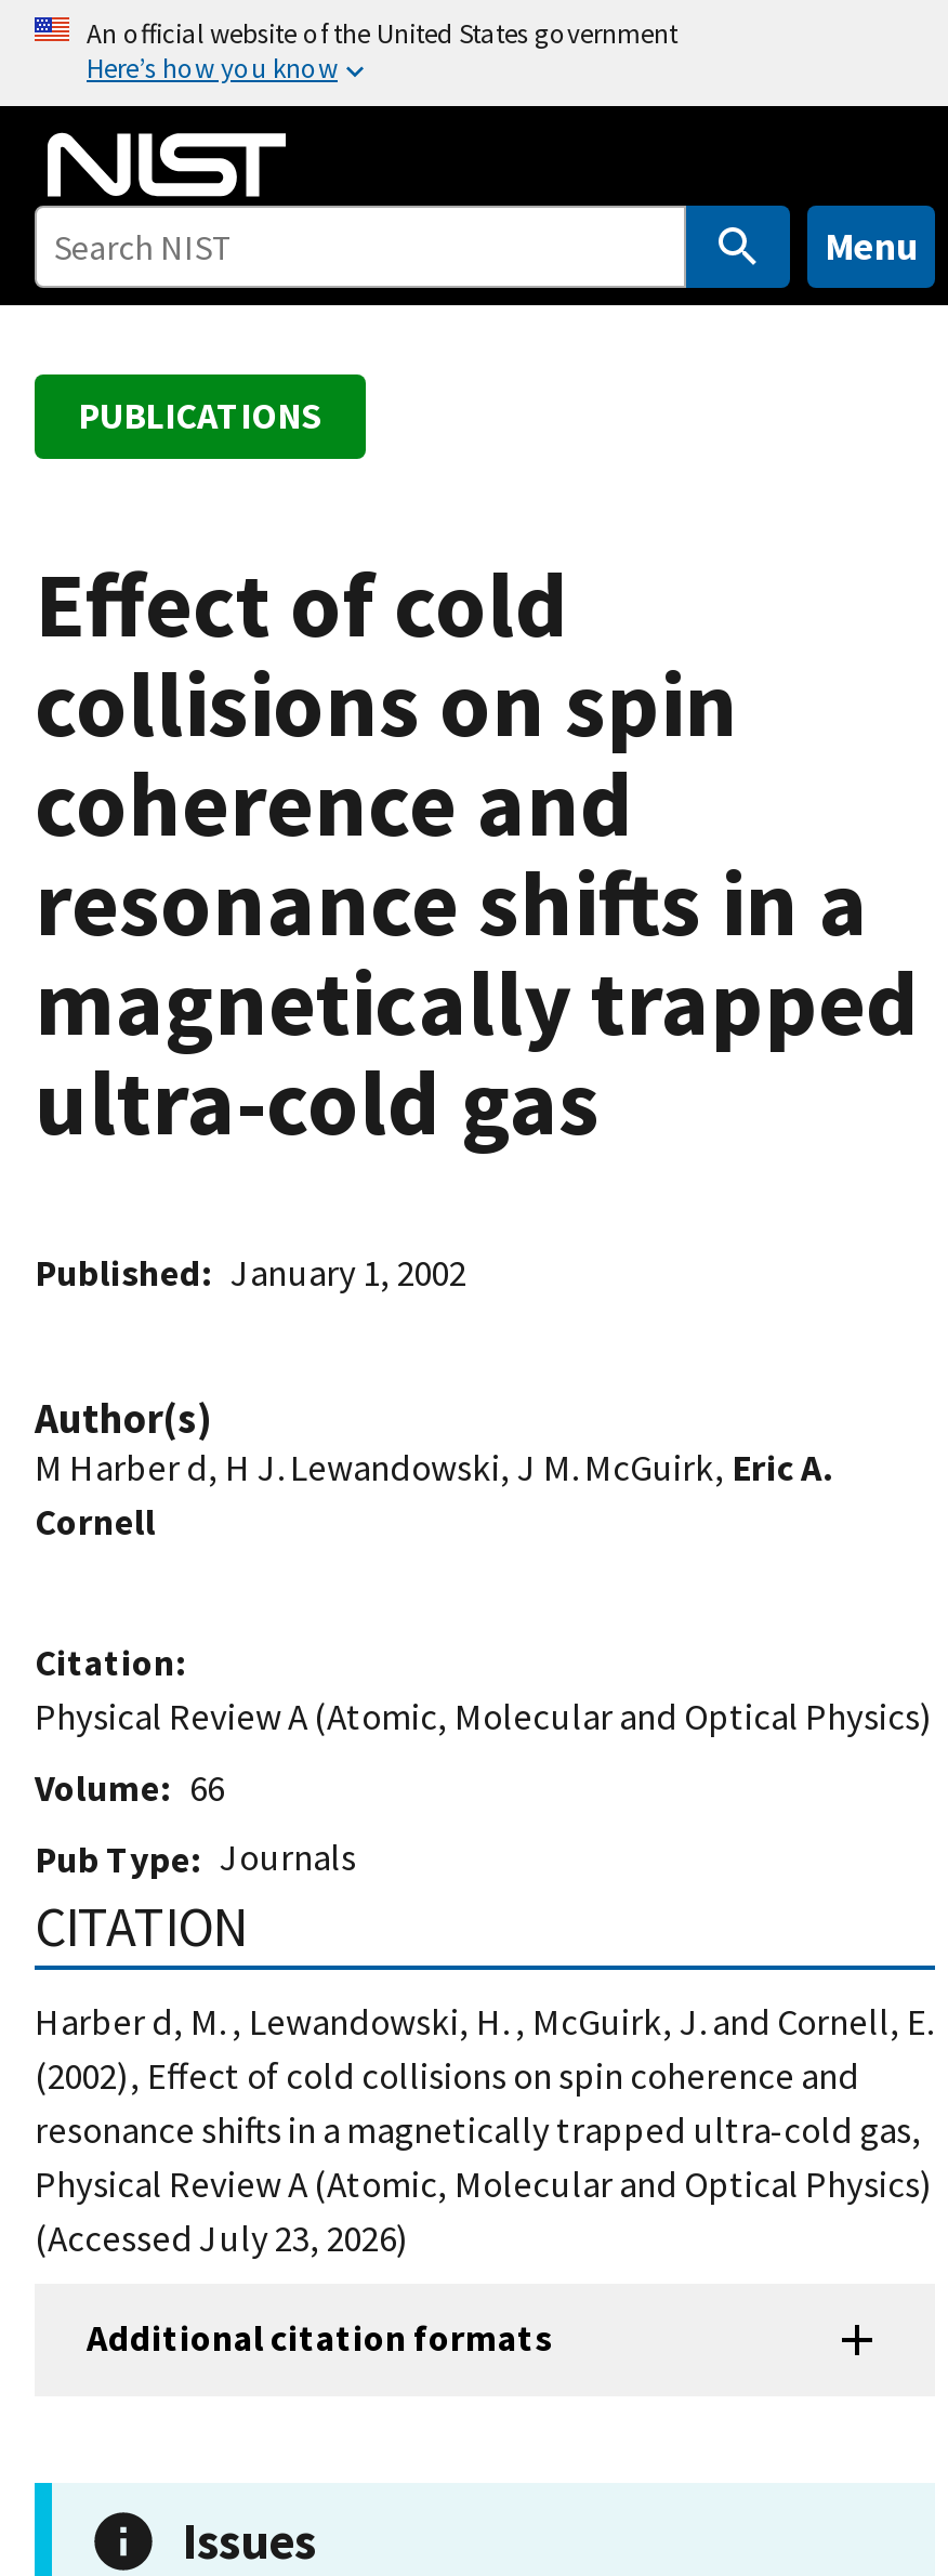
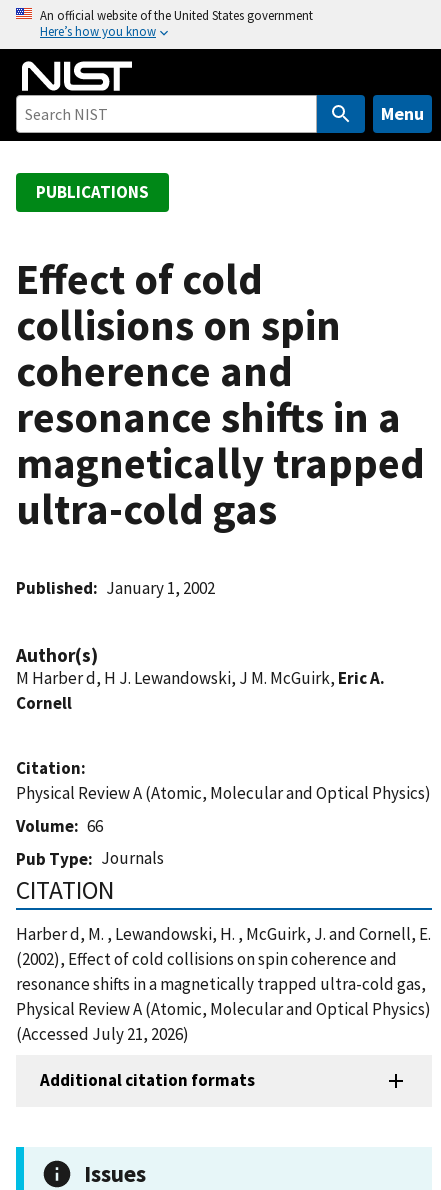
[35,2214,409,2262] (Accessed July 23, 2026) -> [16,1023,189,1045] (Accessed July 21, 2026)

